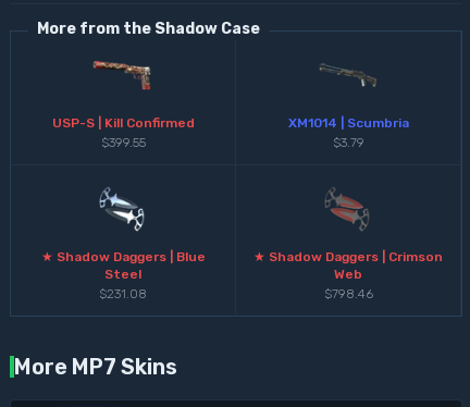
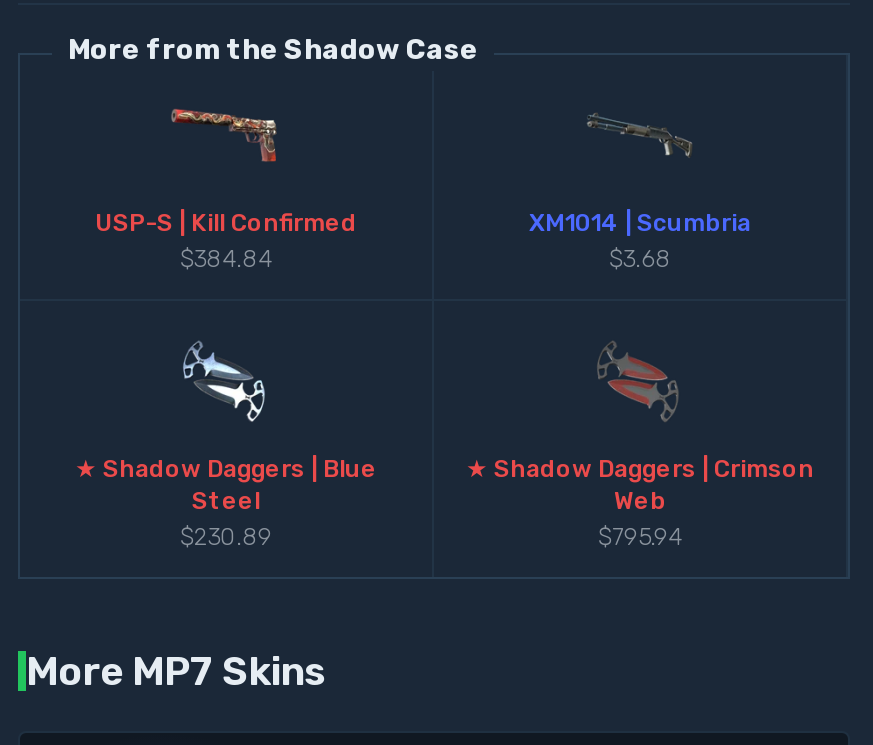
[101,135,145,150] $399.55 -> [180,245,272,273] $384.84
[332,135,364,150] $3.79 -> [609,245,671,273] $3.68
[99,286,147,301] $231.08 -> [180,523,272,551] $230.89
[324,286,373,301] $798.46 -> [598,523,682,551] $795.94

